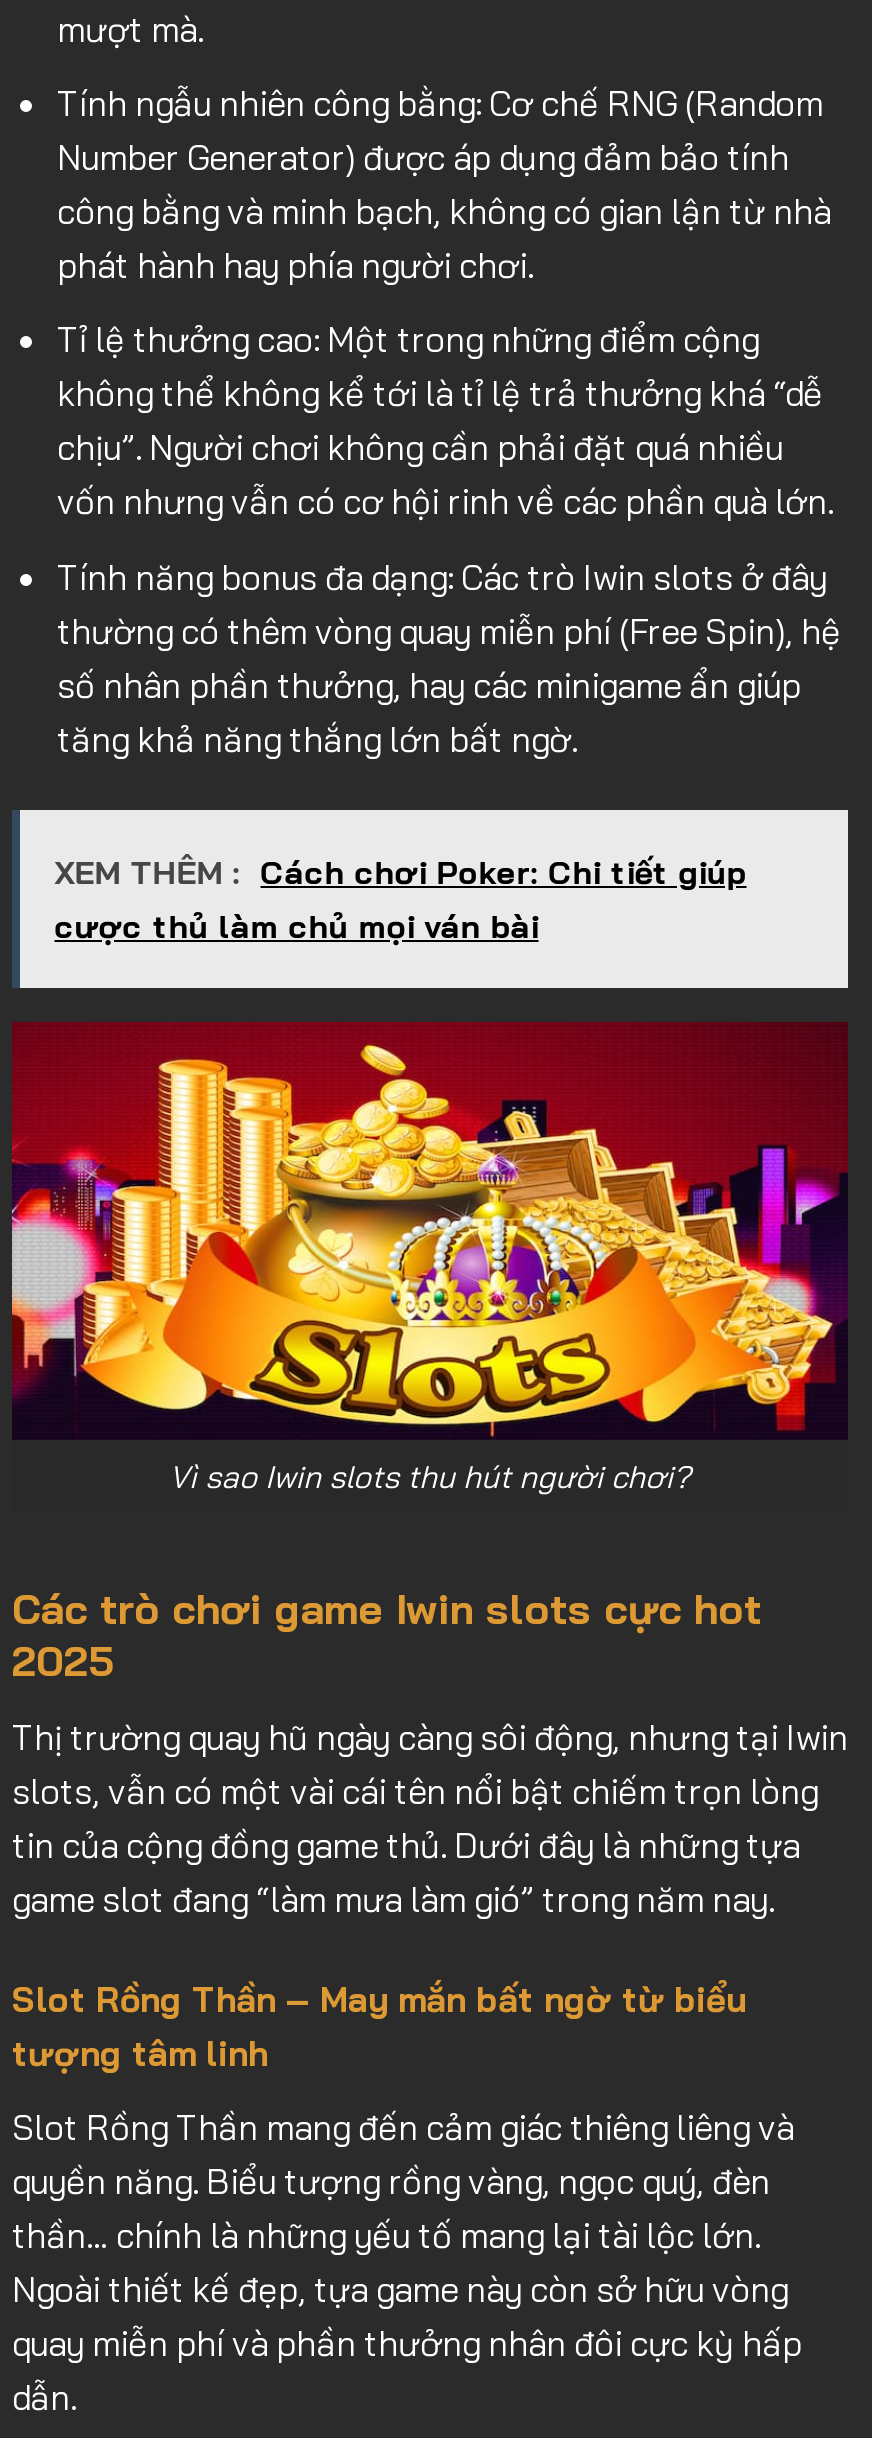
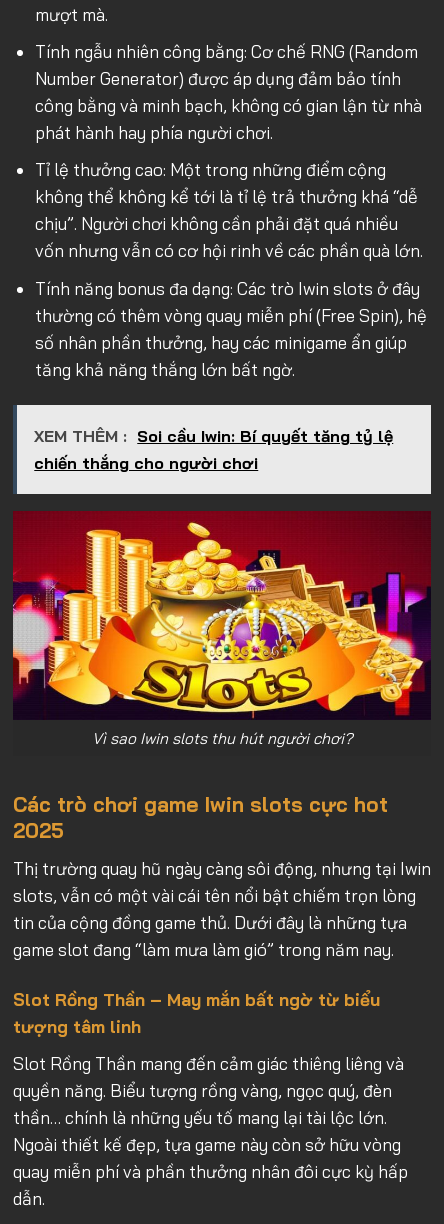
[55,853,747,947] XEM THÊM : Cách chơi Poker: Chi tiết giúp | cược thủ làm chủ mọi ván bài -> [34,426,393,473] XEM THÊM : Soi cầu Iwin: Bí quyết tăng tỷ lệ | chiến thắng cho người chơi

